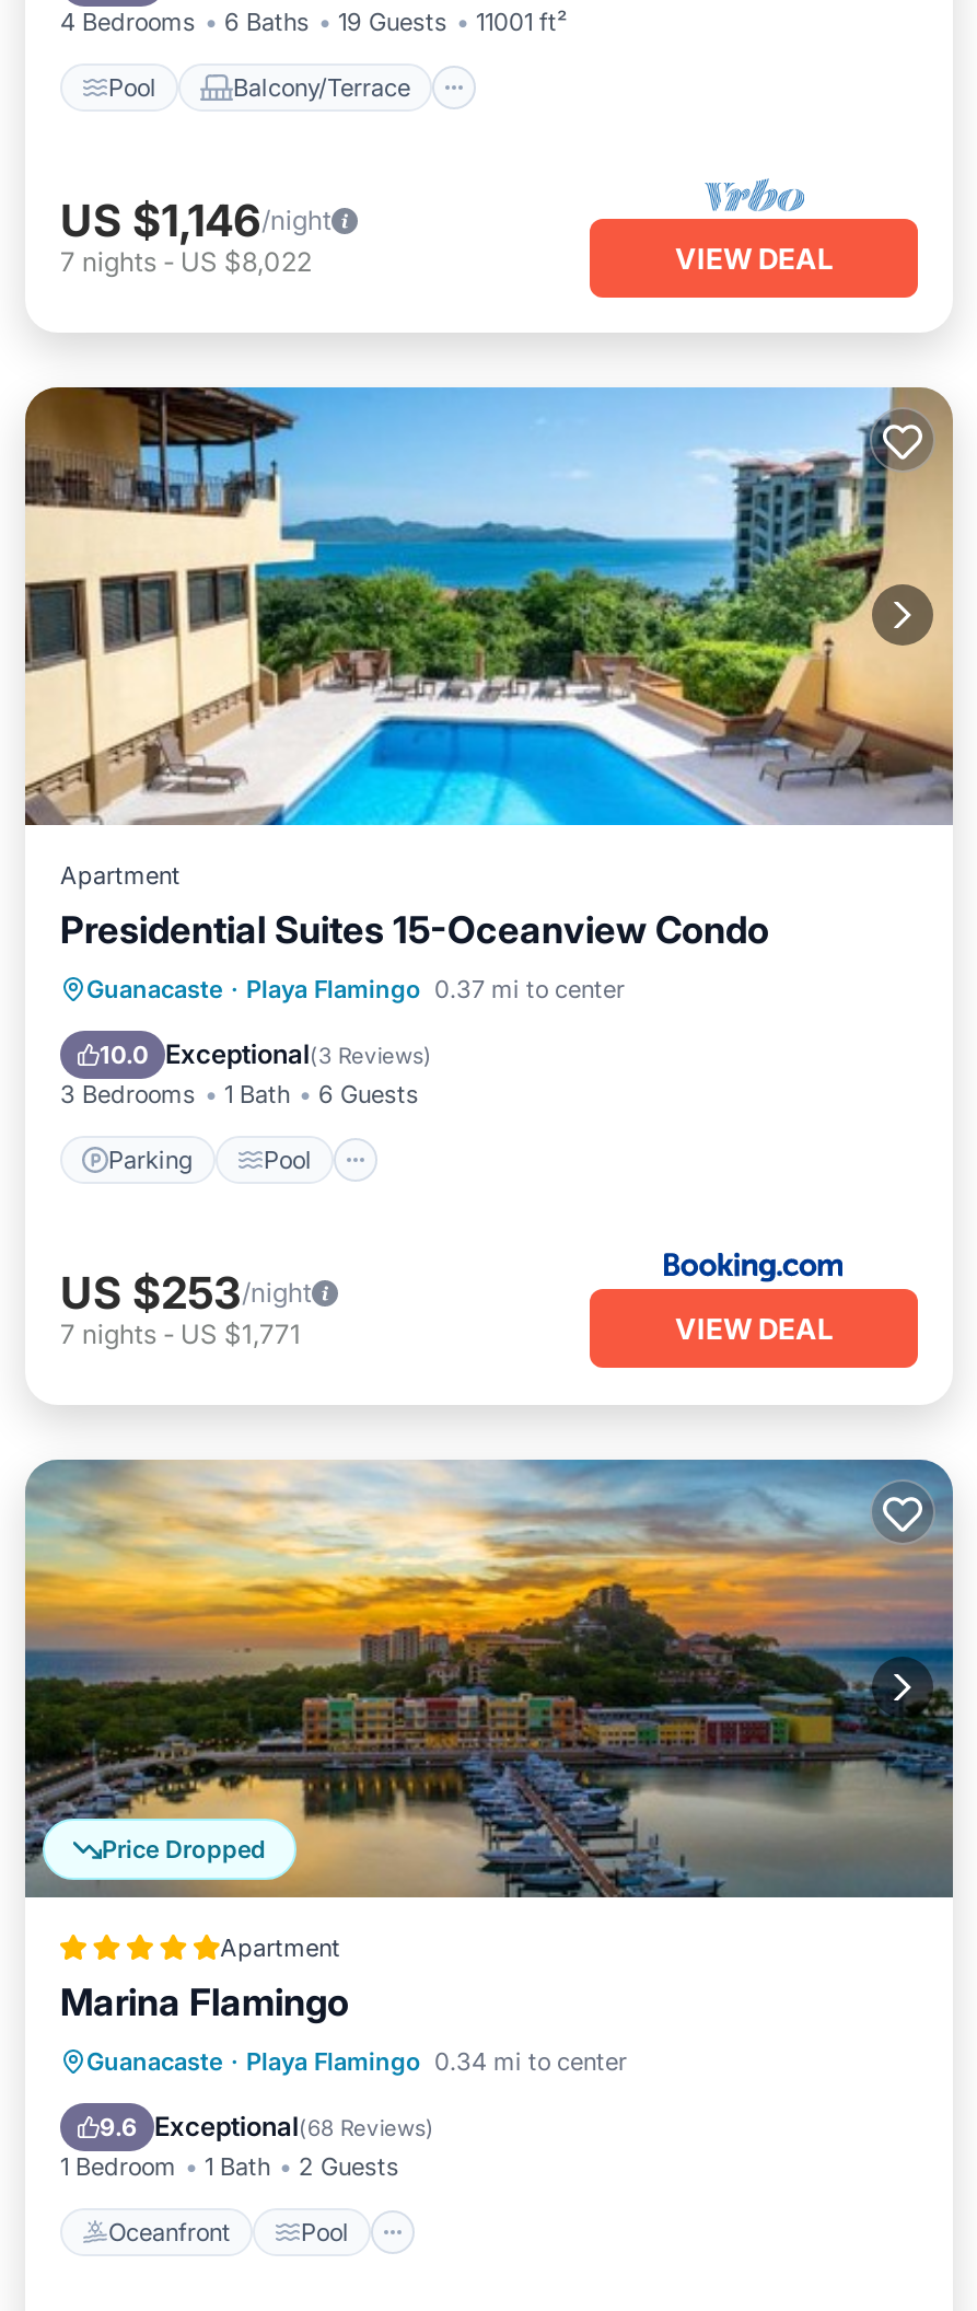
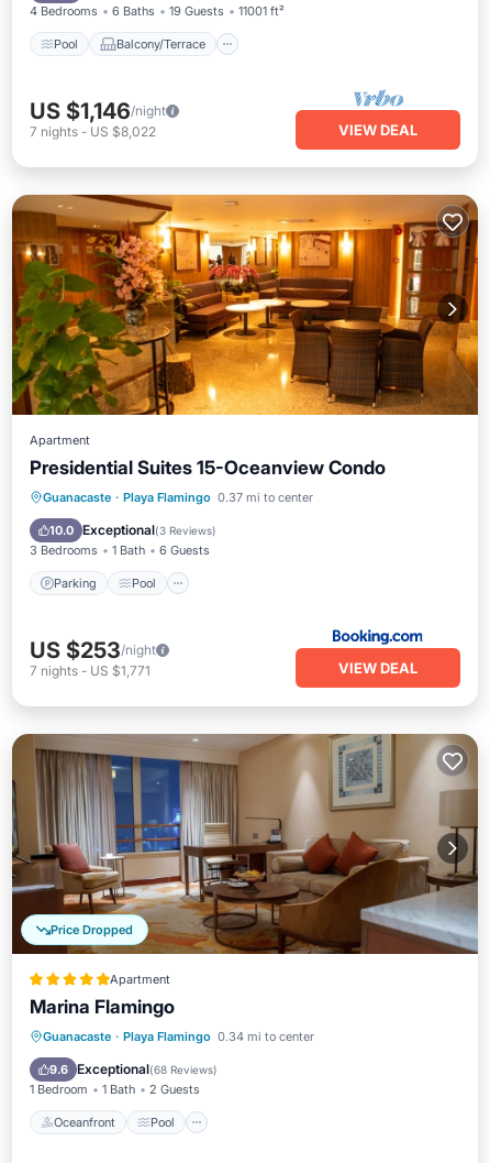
[25,385,953,827] [image] -> [11,194,478,416] [image]
[23,1458,955,1900] [image] -> [11,733,479,955] [image]

